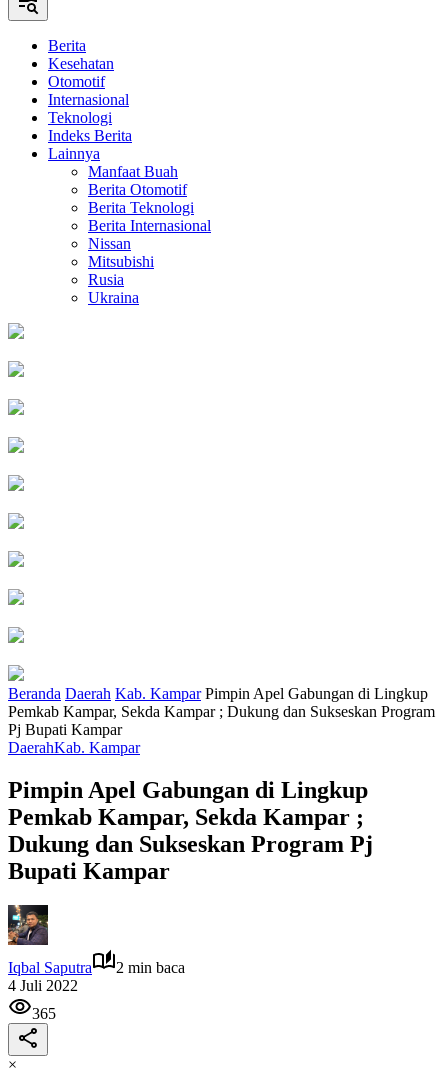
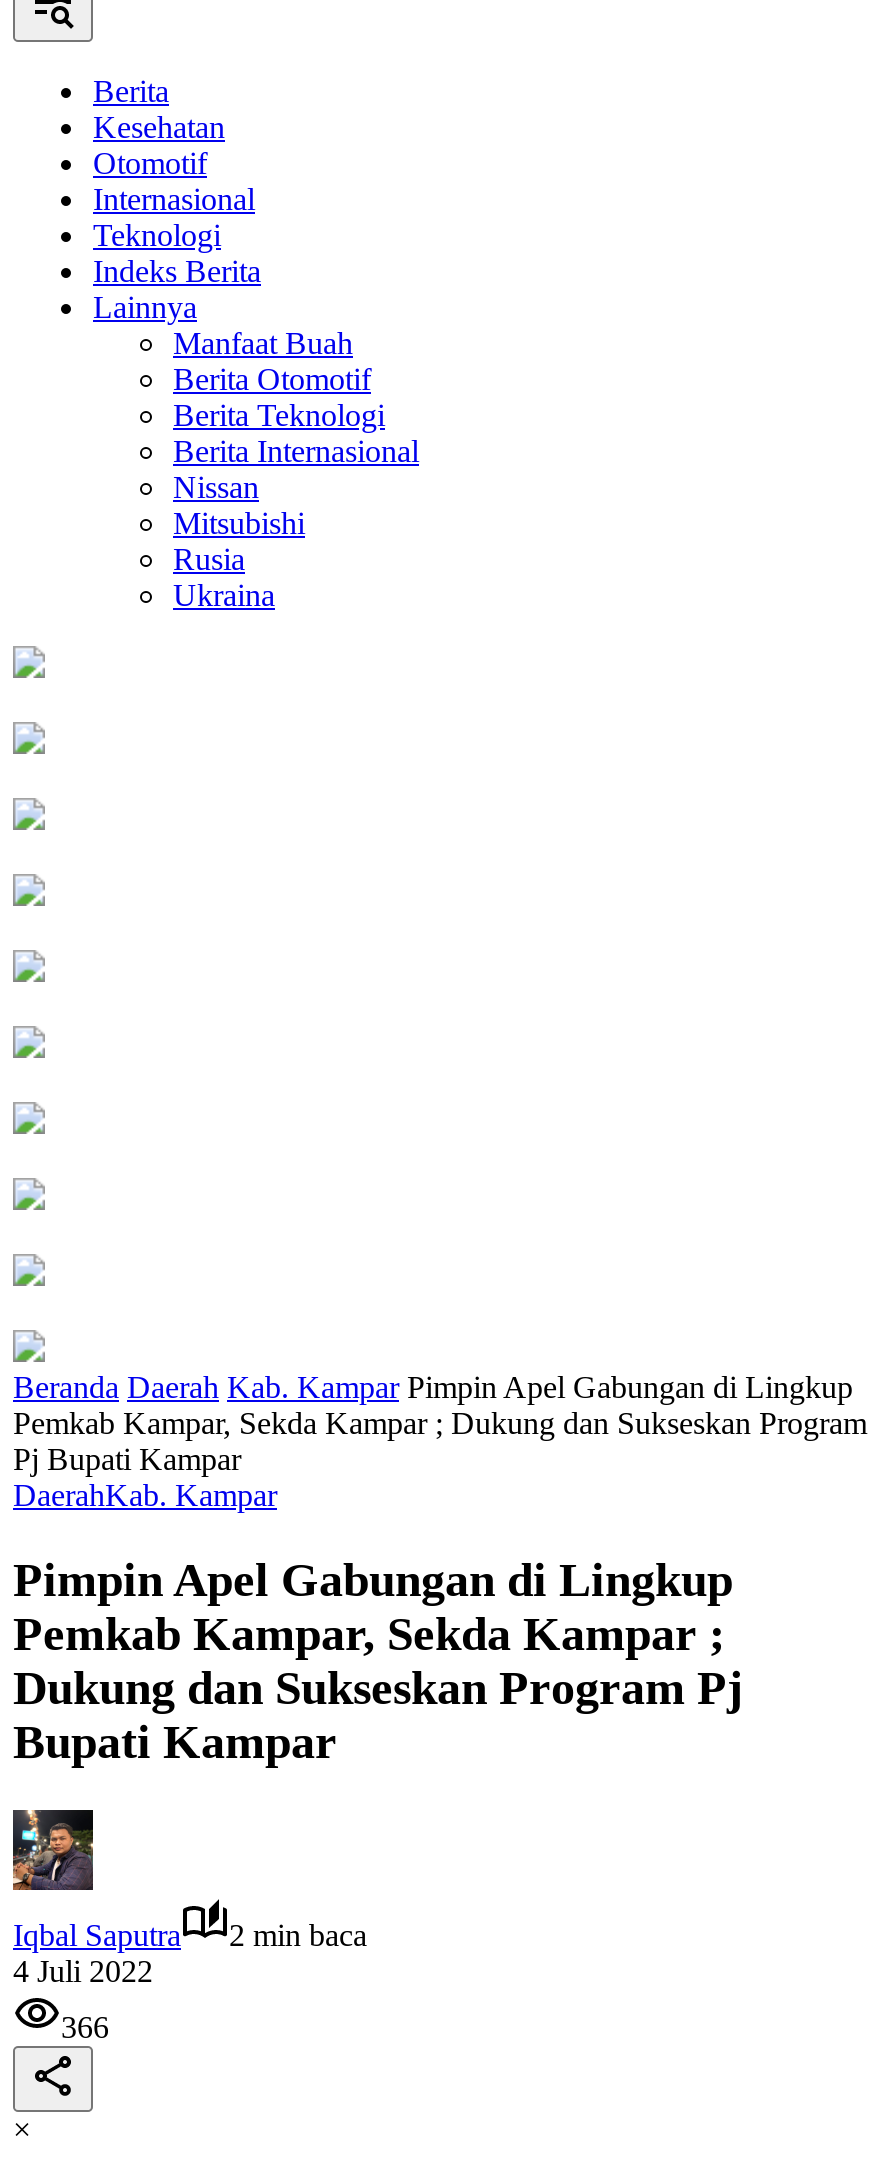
[32,1005,56,1022] 365 -> [61,2010,109,2044] 366

